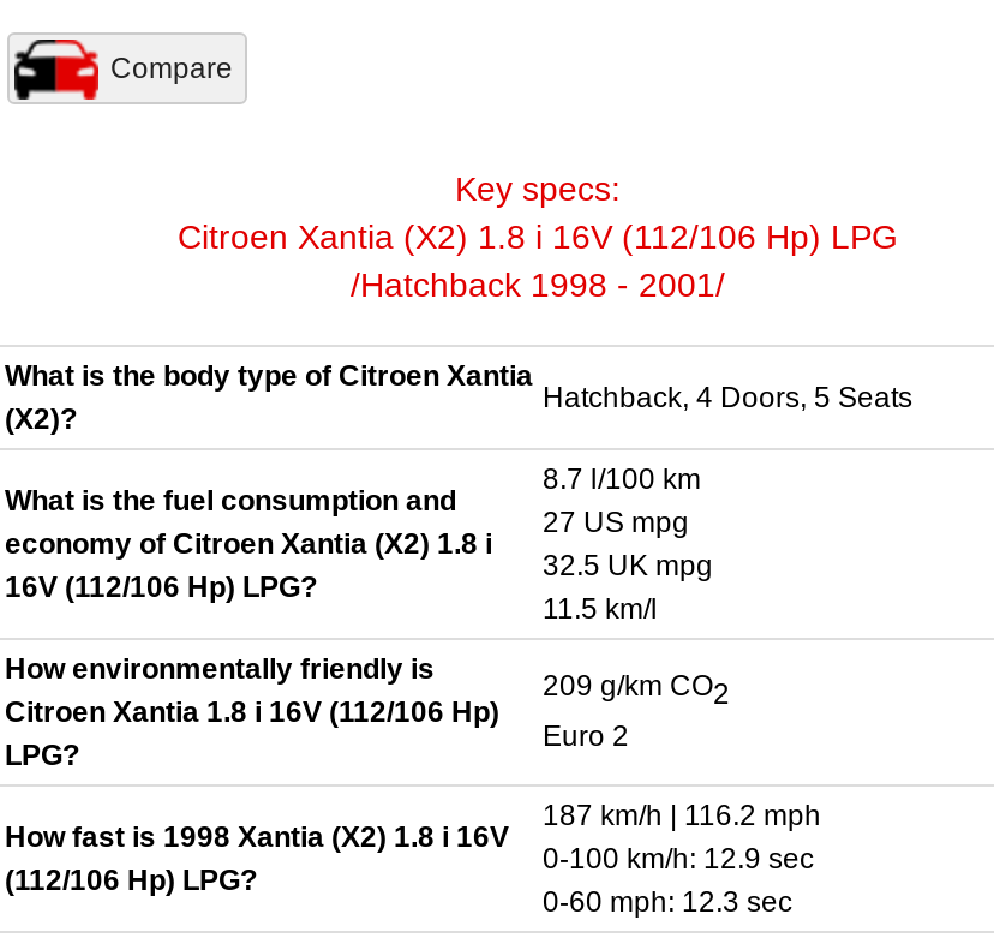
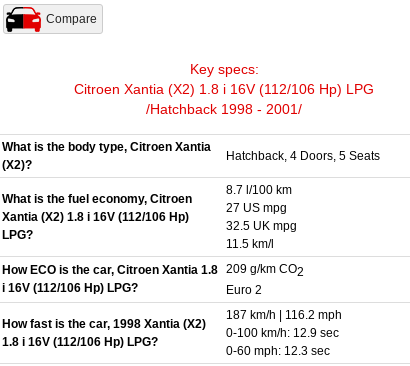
[5,358,533,392] What is the body type of Citroen Xantia -> [2,140,211,154] What is the body type, Citroen Xantia
[5,483,492,603] What is the fuel consumption and | economy of Citroen Xantia (X2) 1.8 i | 16V (112/106 Hp) LPG? -> [2,192,192,242] What is the fuel economy, Citroen | Xantia (X2) 1.8 i 16V (112/106 Hp) | LPG?
[5,651,499,772] How environmentally friendly is | Citroen Xantia 1.8 i 16V (112/106 Hp) | LPG? -> [2,263,218,295] How ECO is the car, Citroen Xantia 1.8 | i 16V (112/106 Hp) LPG?
[5,820,509,896] How fast is 1998 Xantia (X2) 1.8 i 16V | (112/106 Hp) LPG? -> [2,317,206,349] How fast is the car, 1998 Xantia (X2) | 1.8 i 16V (112/106 Hp) LPG?

